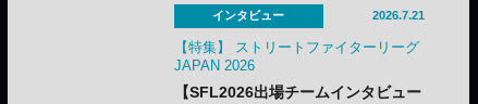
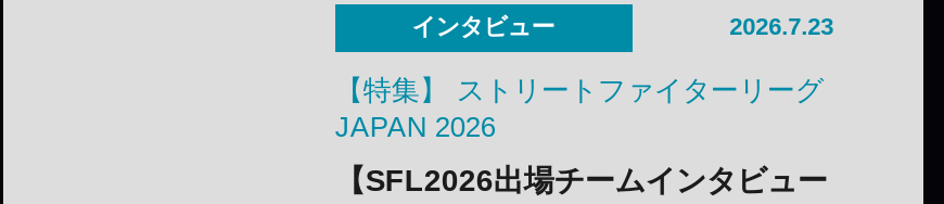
[372,9,424,22] 2026.7.21 -> [729,13,834,39] 2026.7.23

